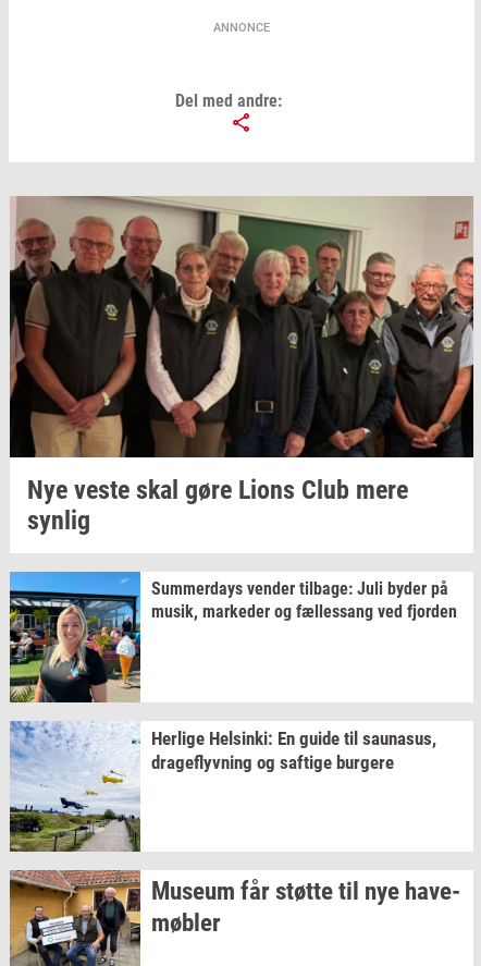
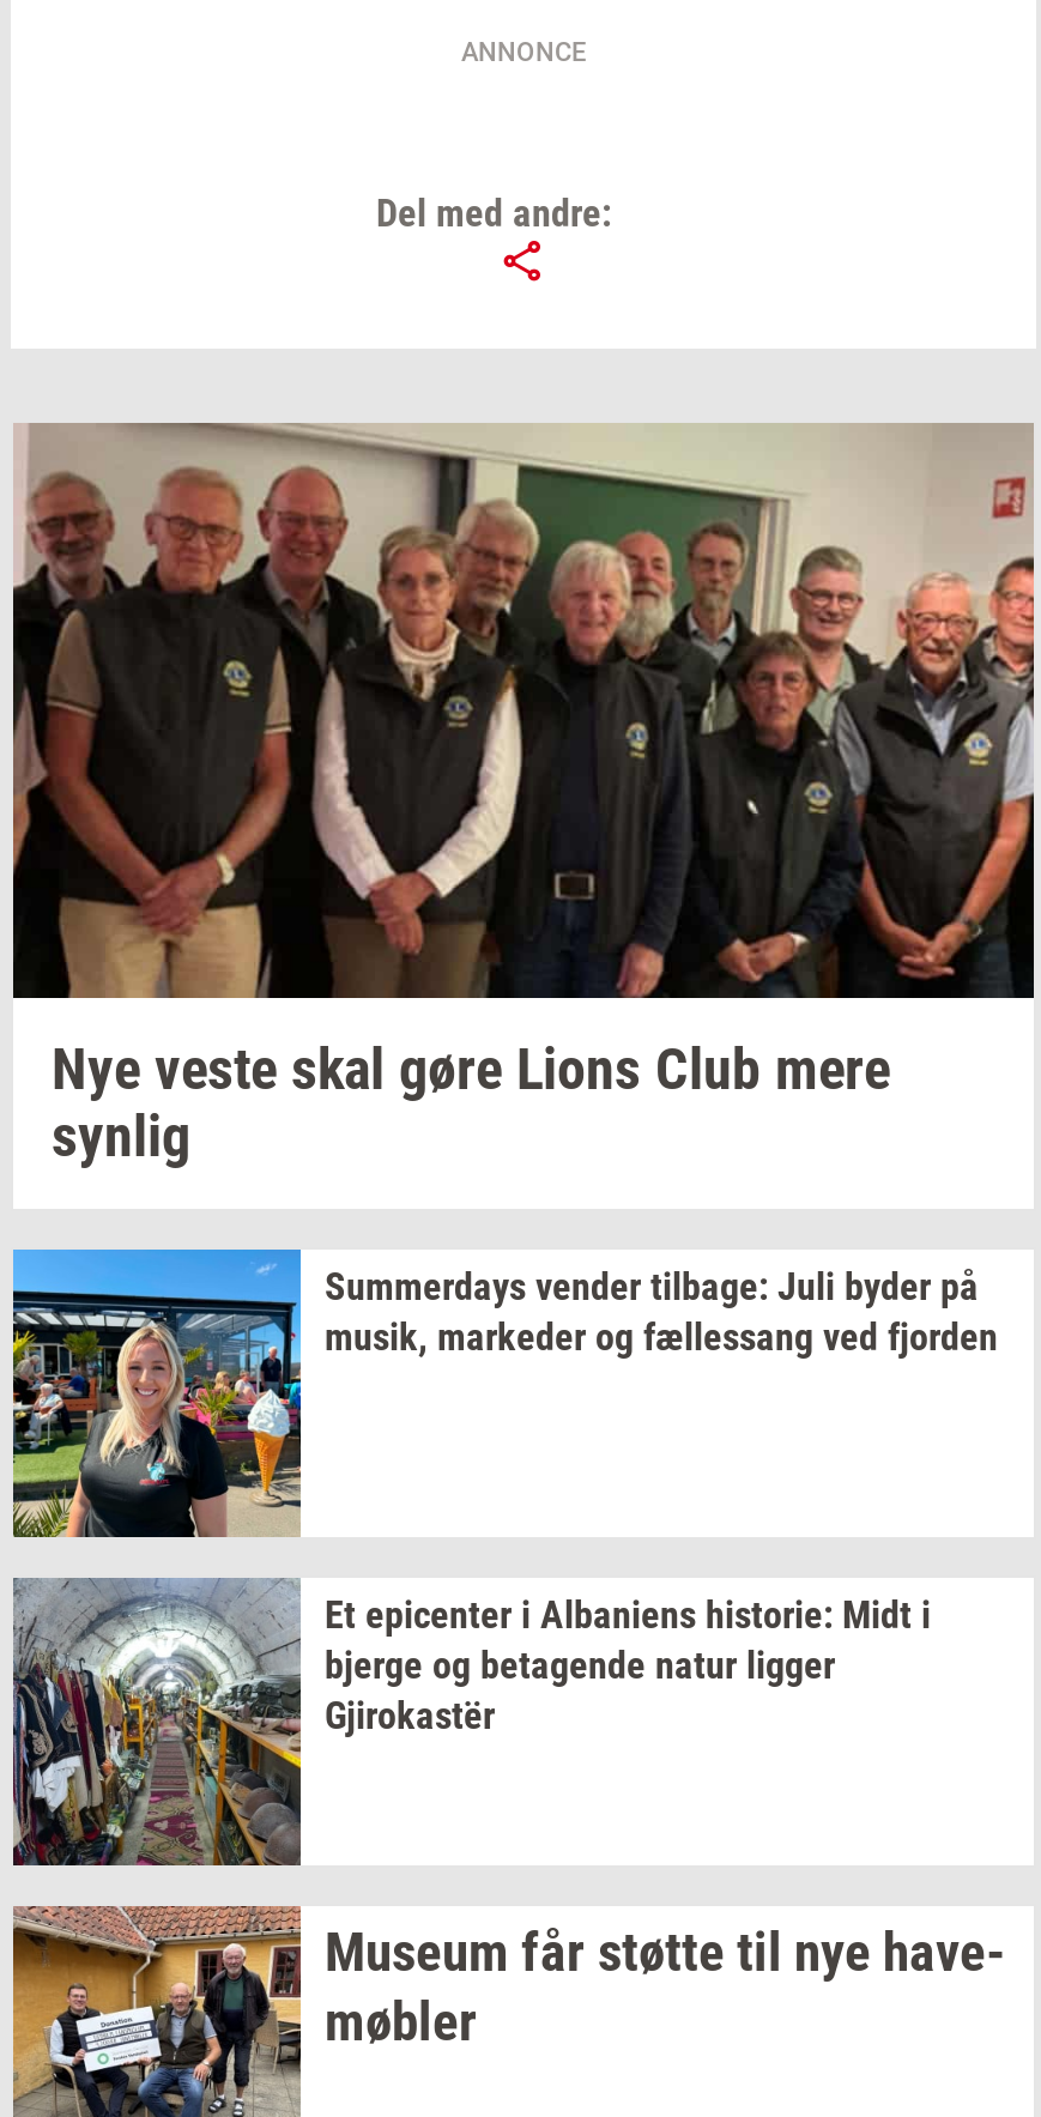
[10,721,436,852] [image] | Herlige Helsinki: En guide til saunasus, | drageflyvning og saftige burgere -> [11,1578,931,1865] [image] | Et epicenter i Albaniens historie: Midt i | bjerge og betagende natur ligger | Gjirokastër

